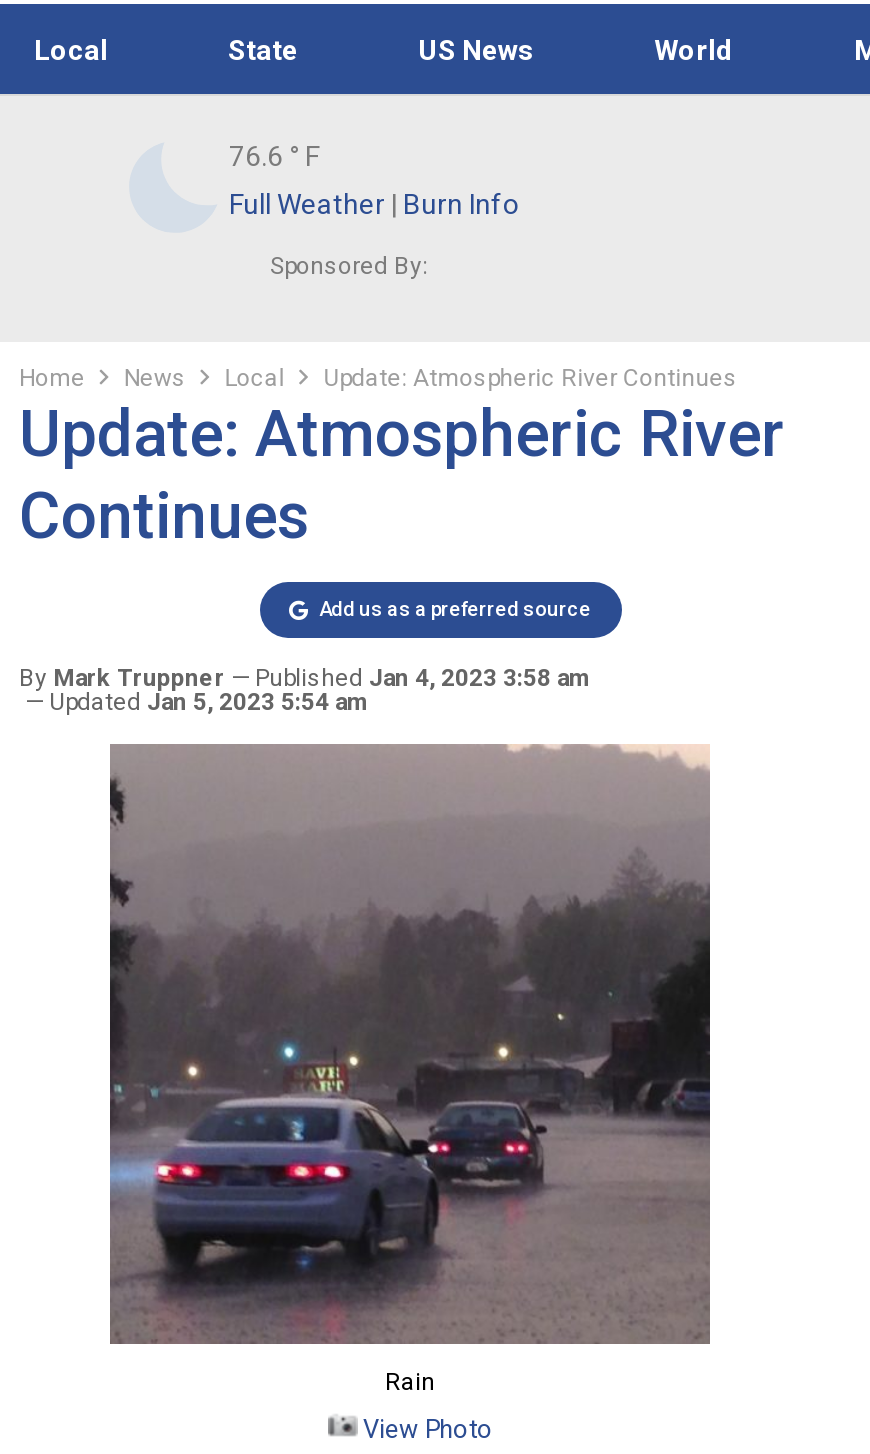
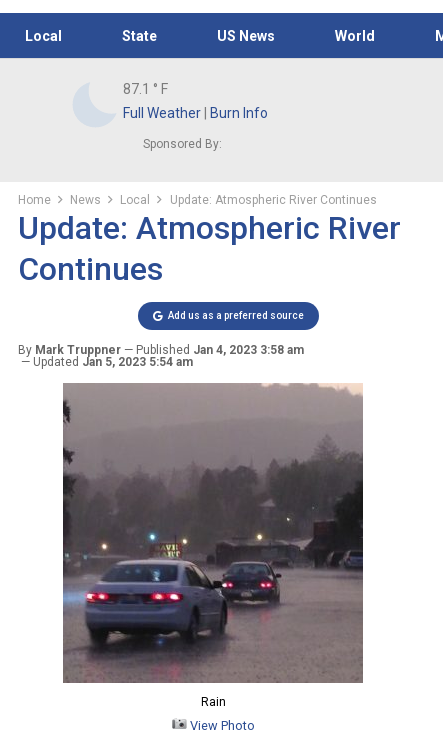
[229,140,319,172] 76.6 ° F -> [122,81,167,97] 87.1 ° F

